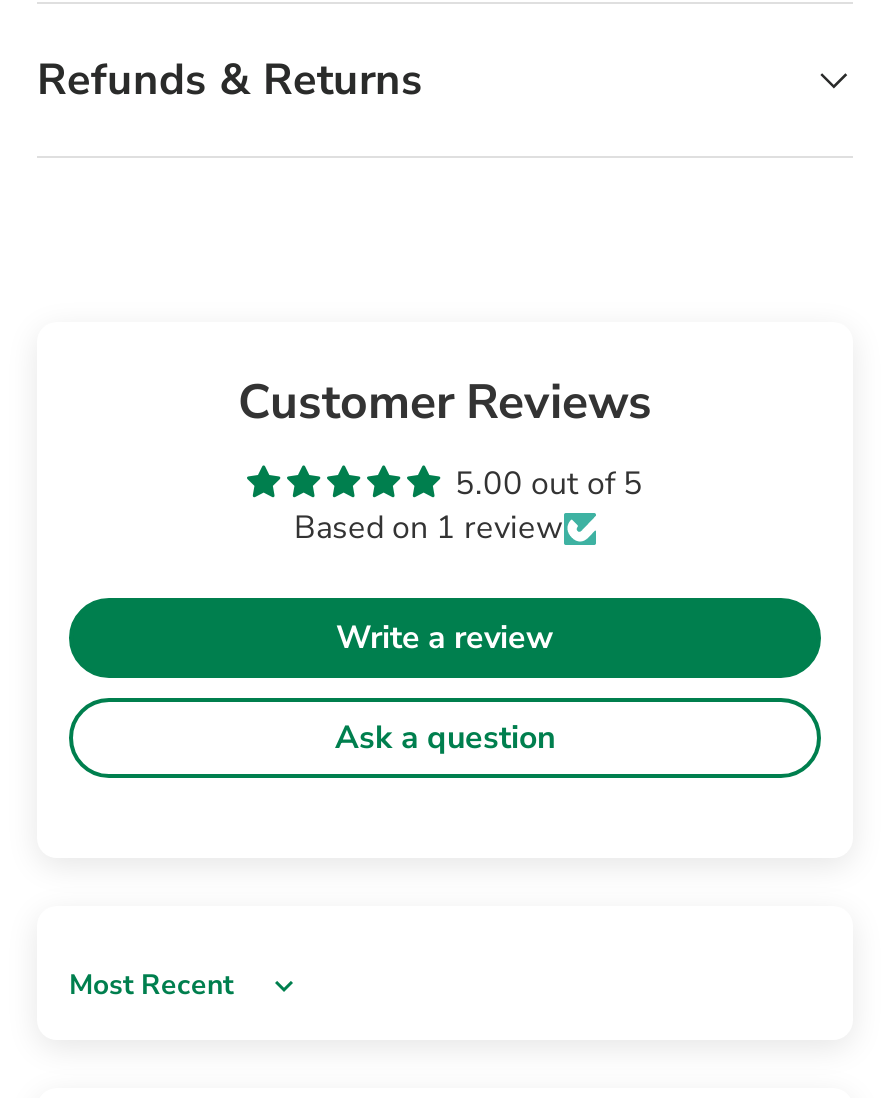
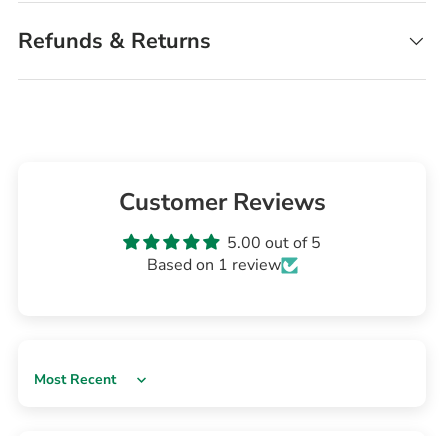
[335,616,555,760] Write a review | Ask a question -> none

